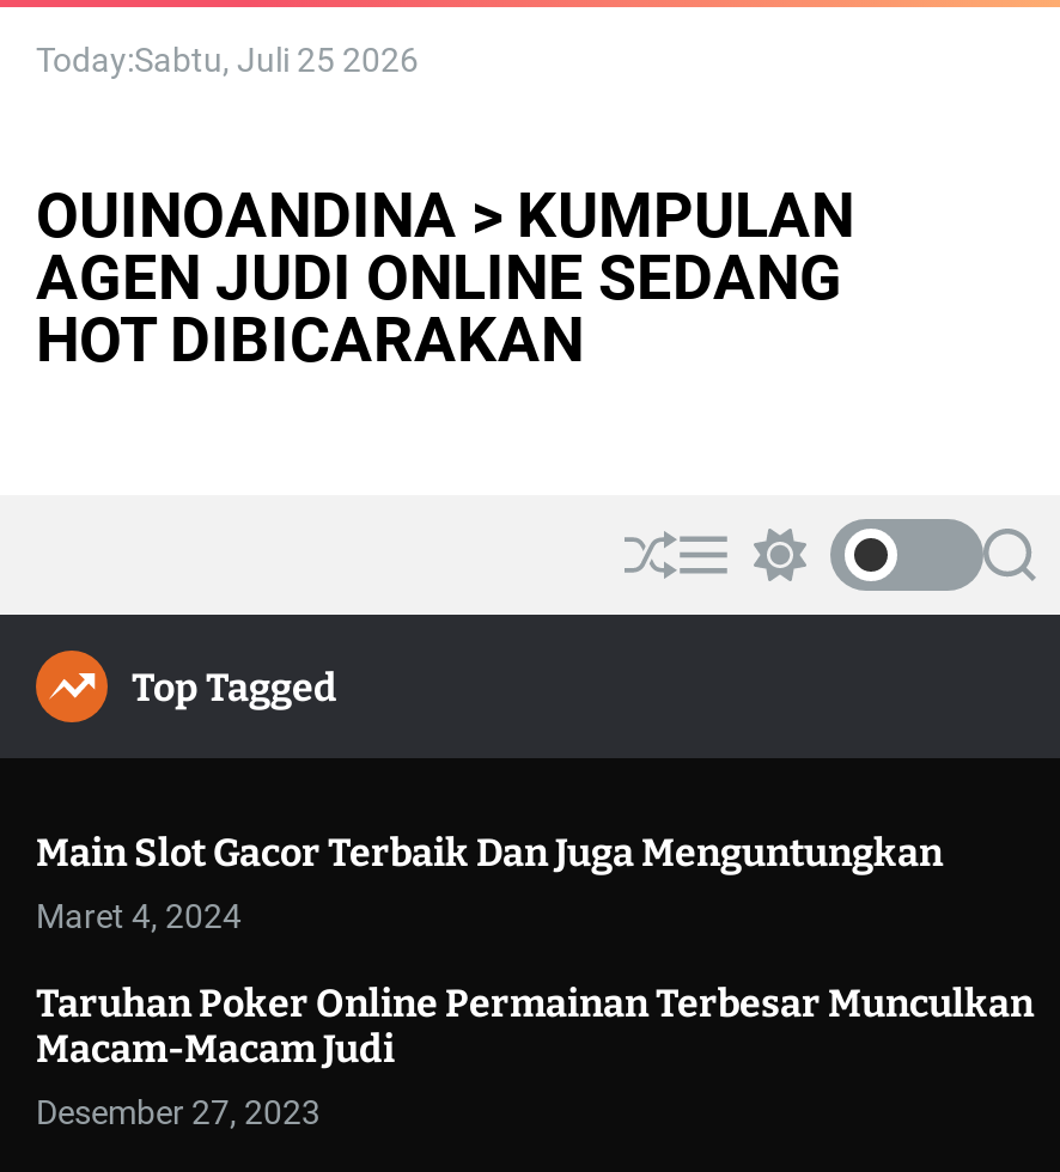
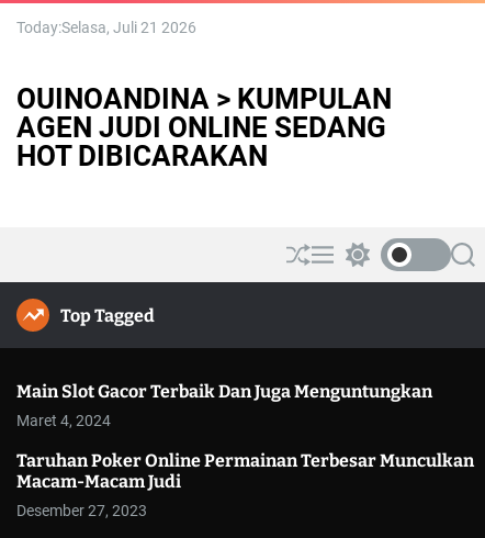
[36,41,419,79] Today:Sabtu, Juli 25 2026 -> [16,19,196,36] Today:Selasa, Juli 21 2026

